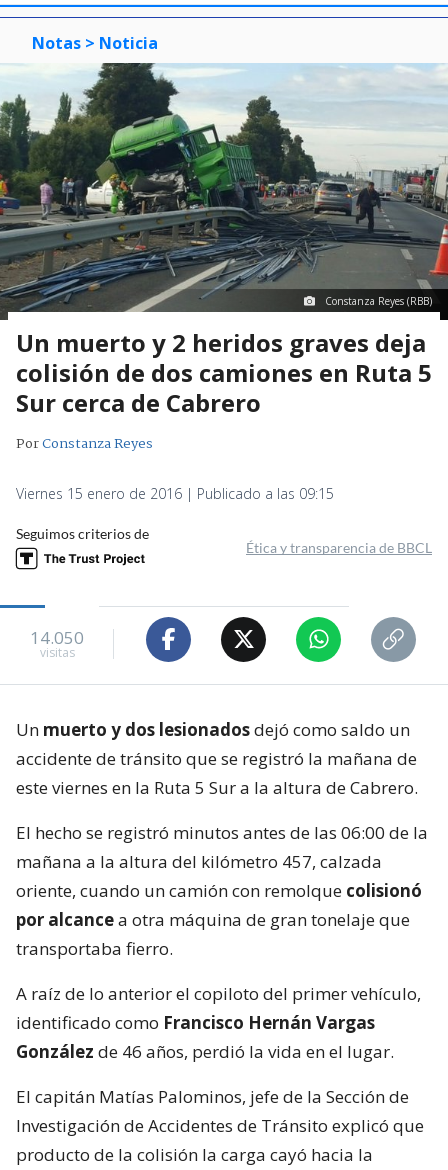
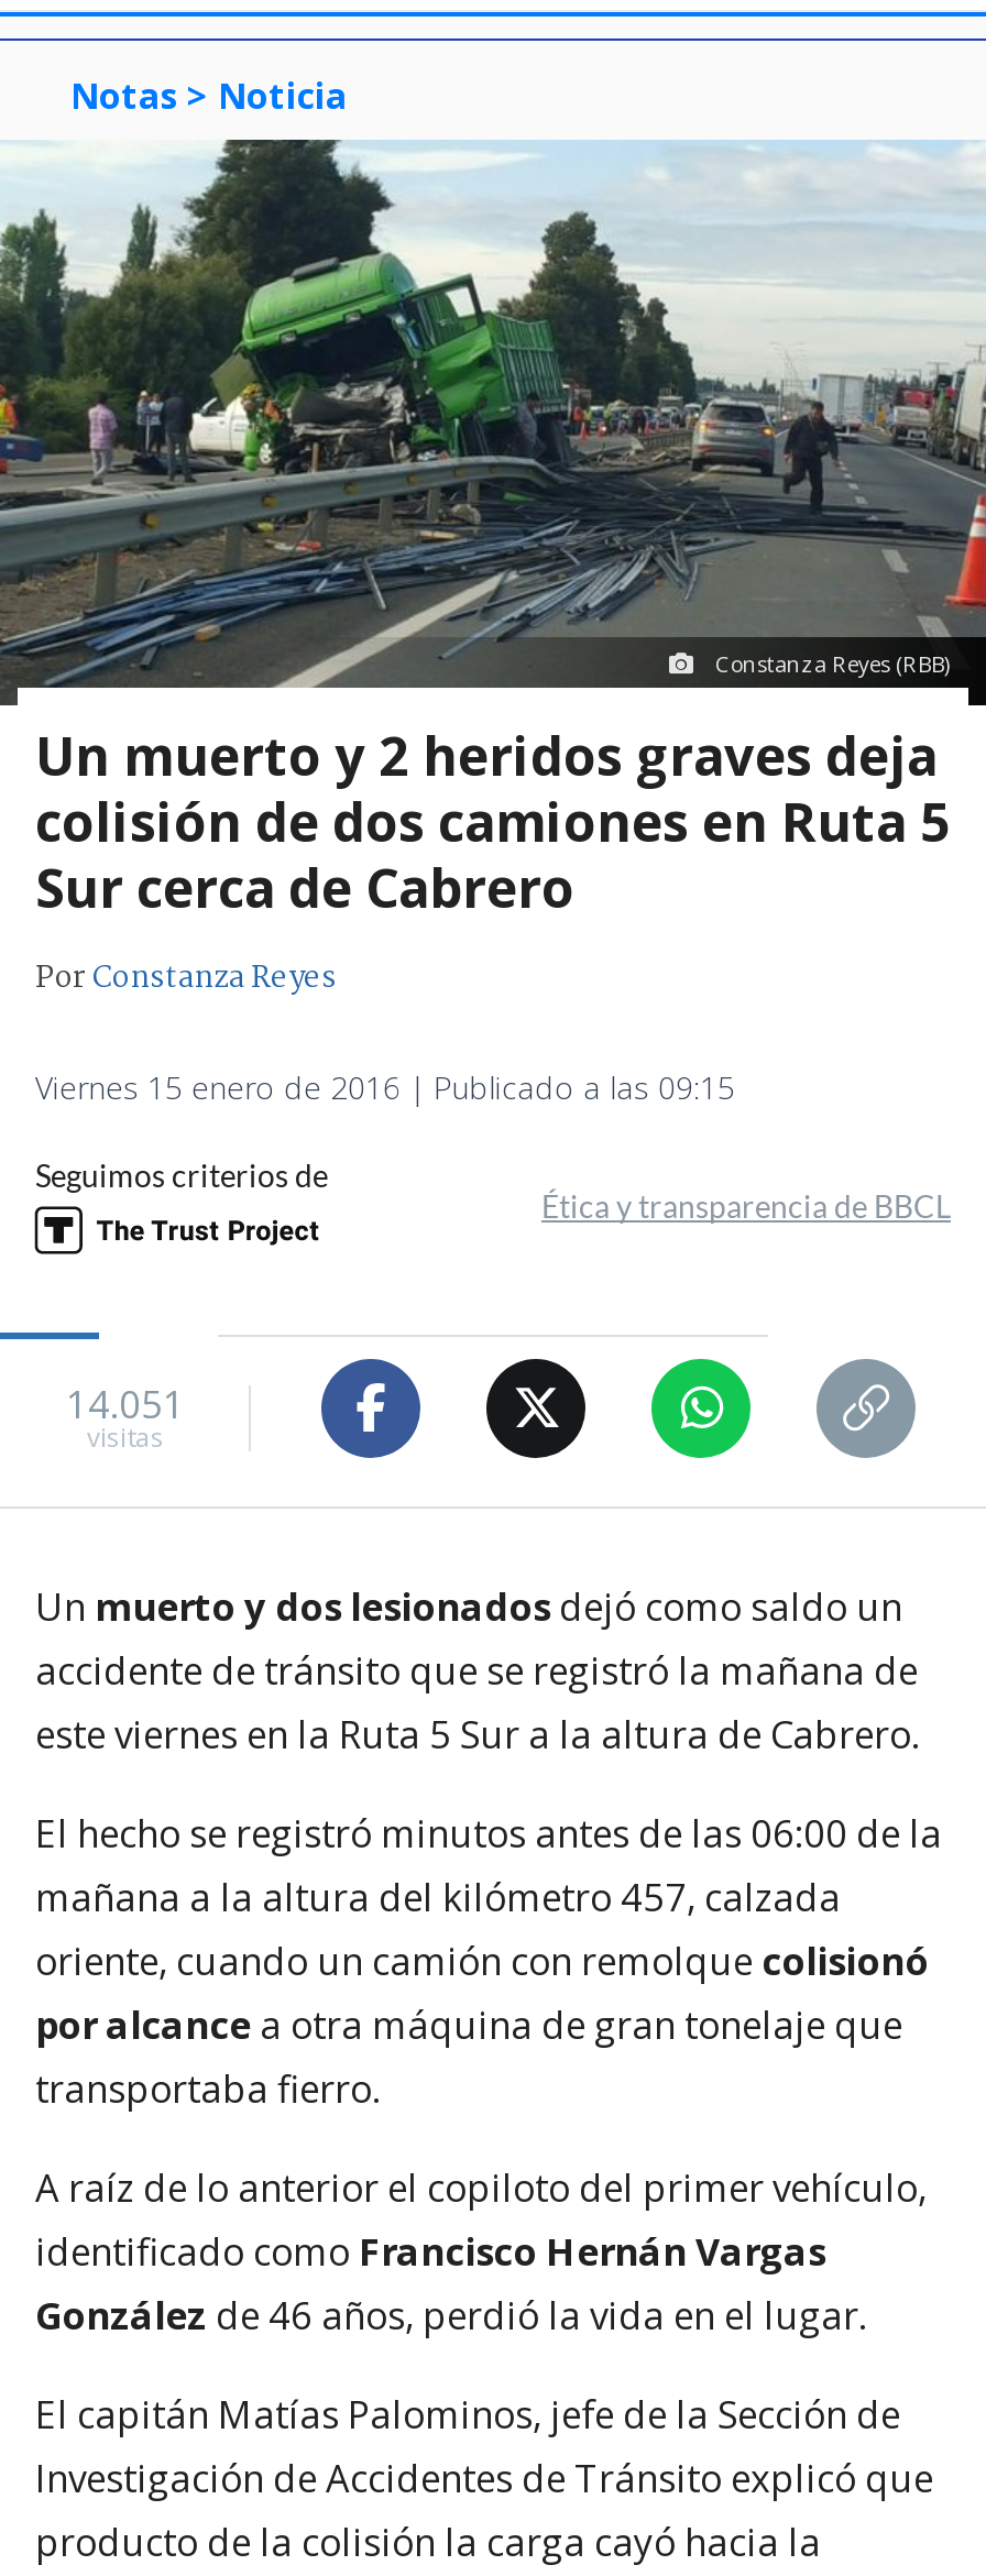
[30,626,84,649] 14.050 -> [66,1379,185,1430] 14.051

